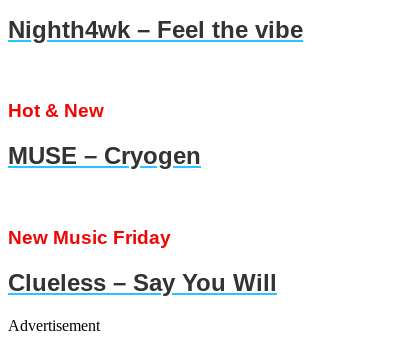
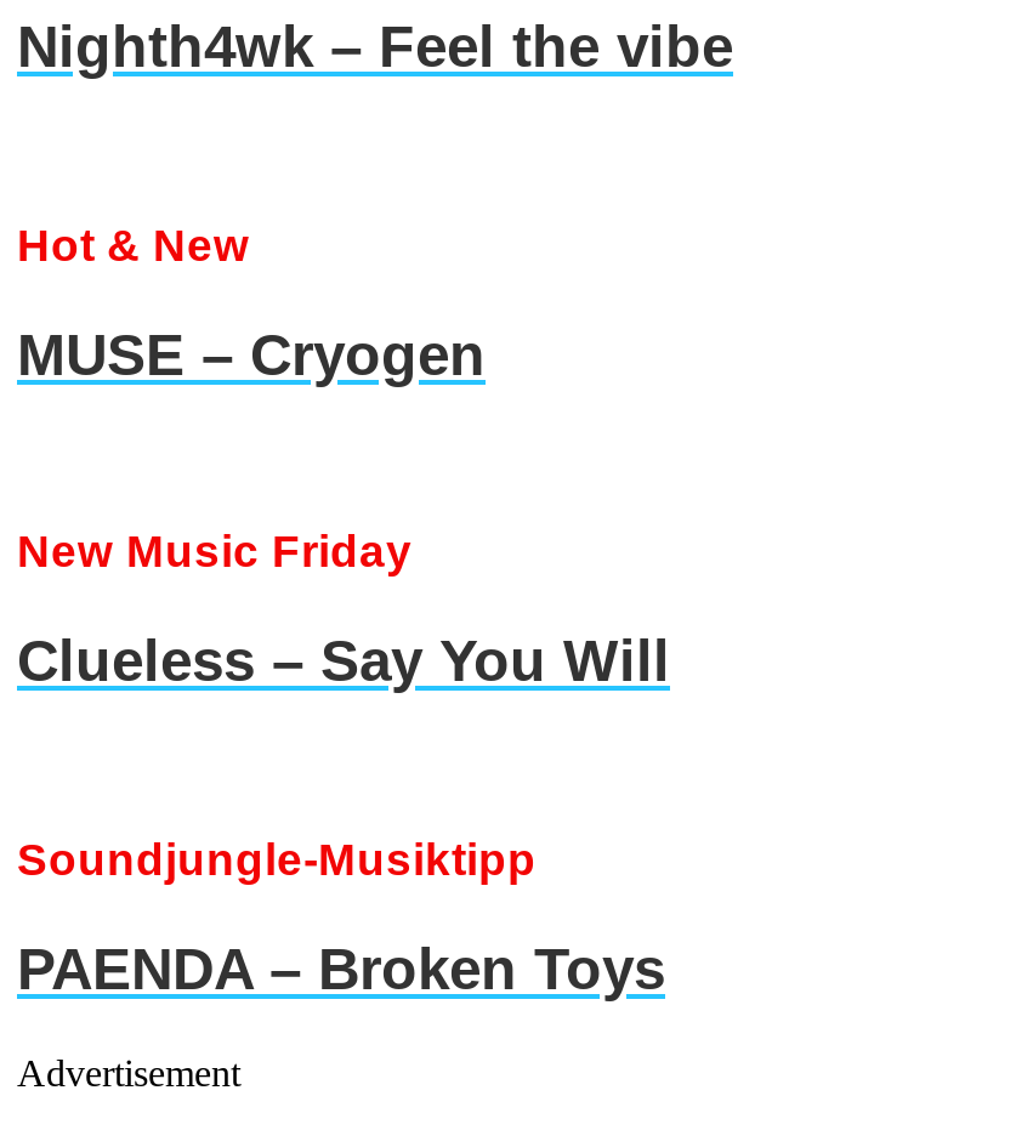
none -> [17,834,665,1001] Soundjungle-Musiktipp | PAENDA – Broken Toys

